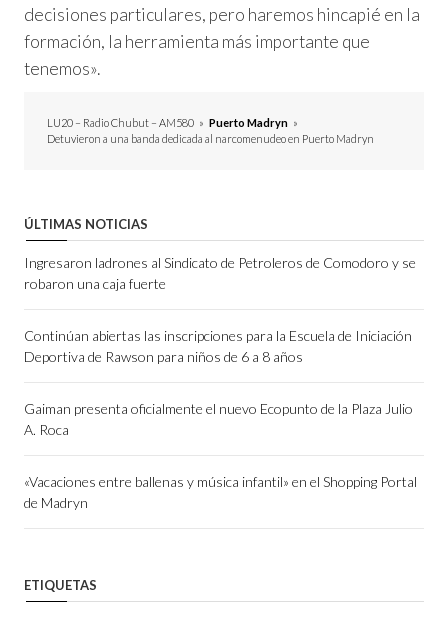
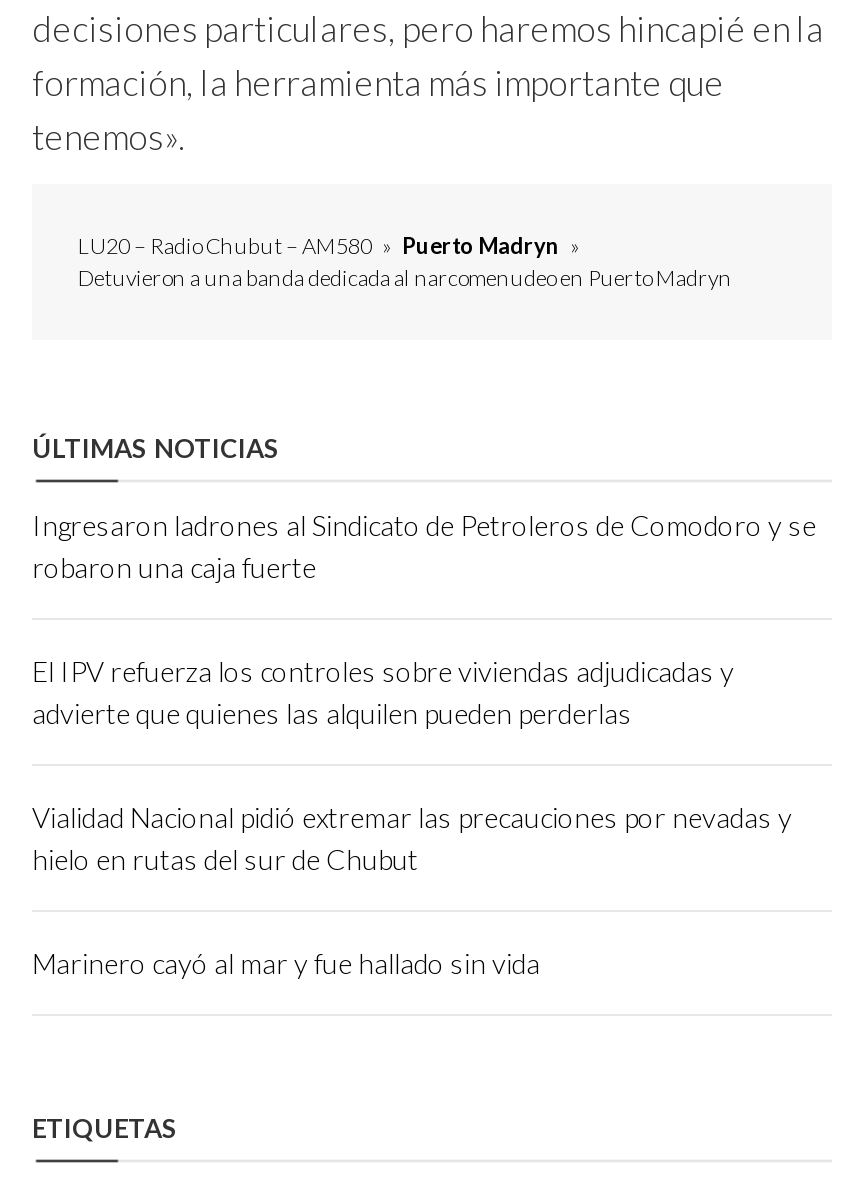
[24,327,412,365] Continúan abiertas las inscripciones para la Escuela de Iniciación | Deportiva de Rawson para niños de 6 a 8 años -> [32,654,734,730] El IPV refuerza los controles sobre viviendas adjudicadas y | advierte que quienes las alquilen pueden perderlas
[24,400,413,438] Gaiman presenta oficialmente el nuevo Ecopunto de la Plaza Julio | A. Roca -> [32,800,792,876] Vialidad Nacional pidió extremar las precauciones por nevadas y | hielo en rutas del sur de Chubut
[24,473,417,511] «Vacaciones entre ballenas y música infantil» en el Shopping Portal | de Madryn -> [32,946,540,980] Marinero cayó al mar y fue hallado sin vida

